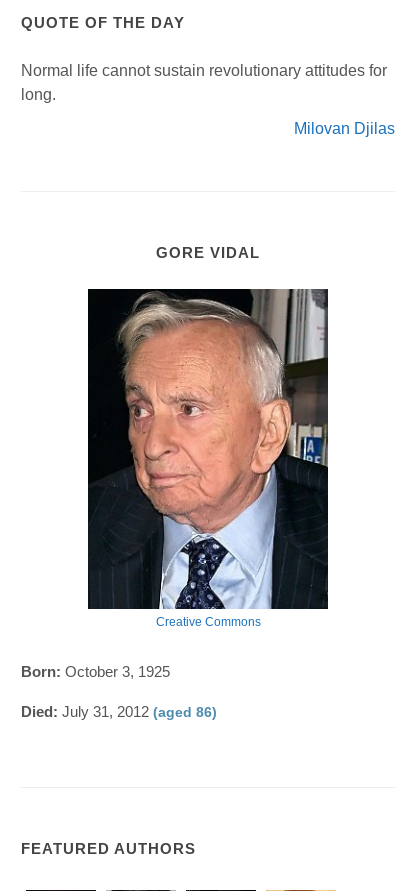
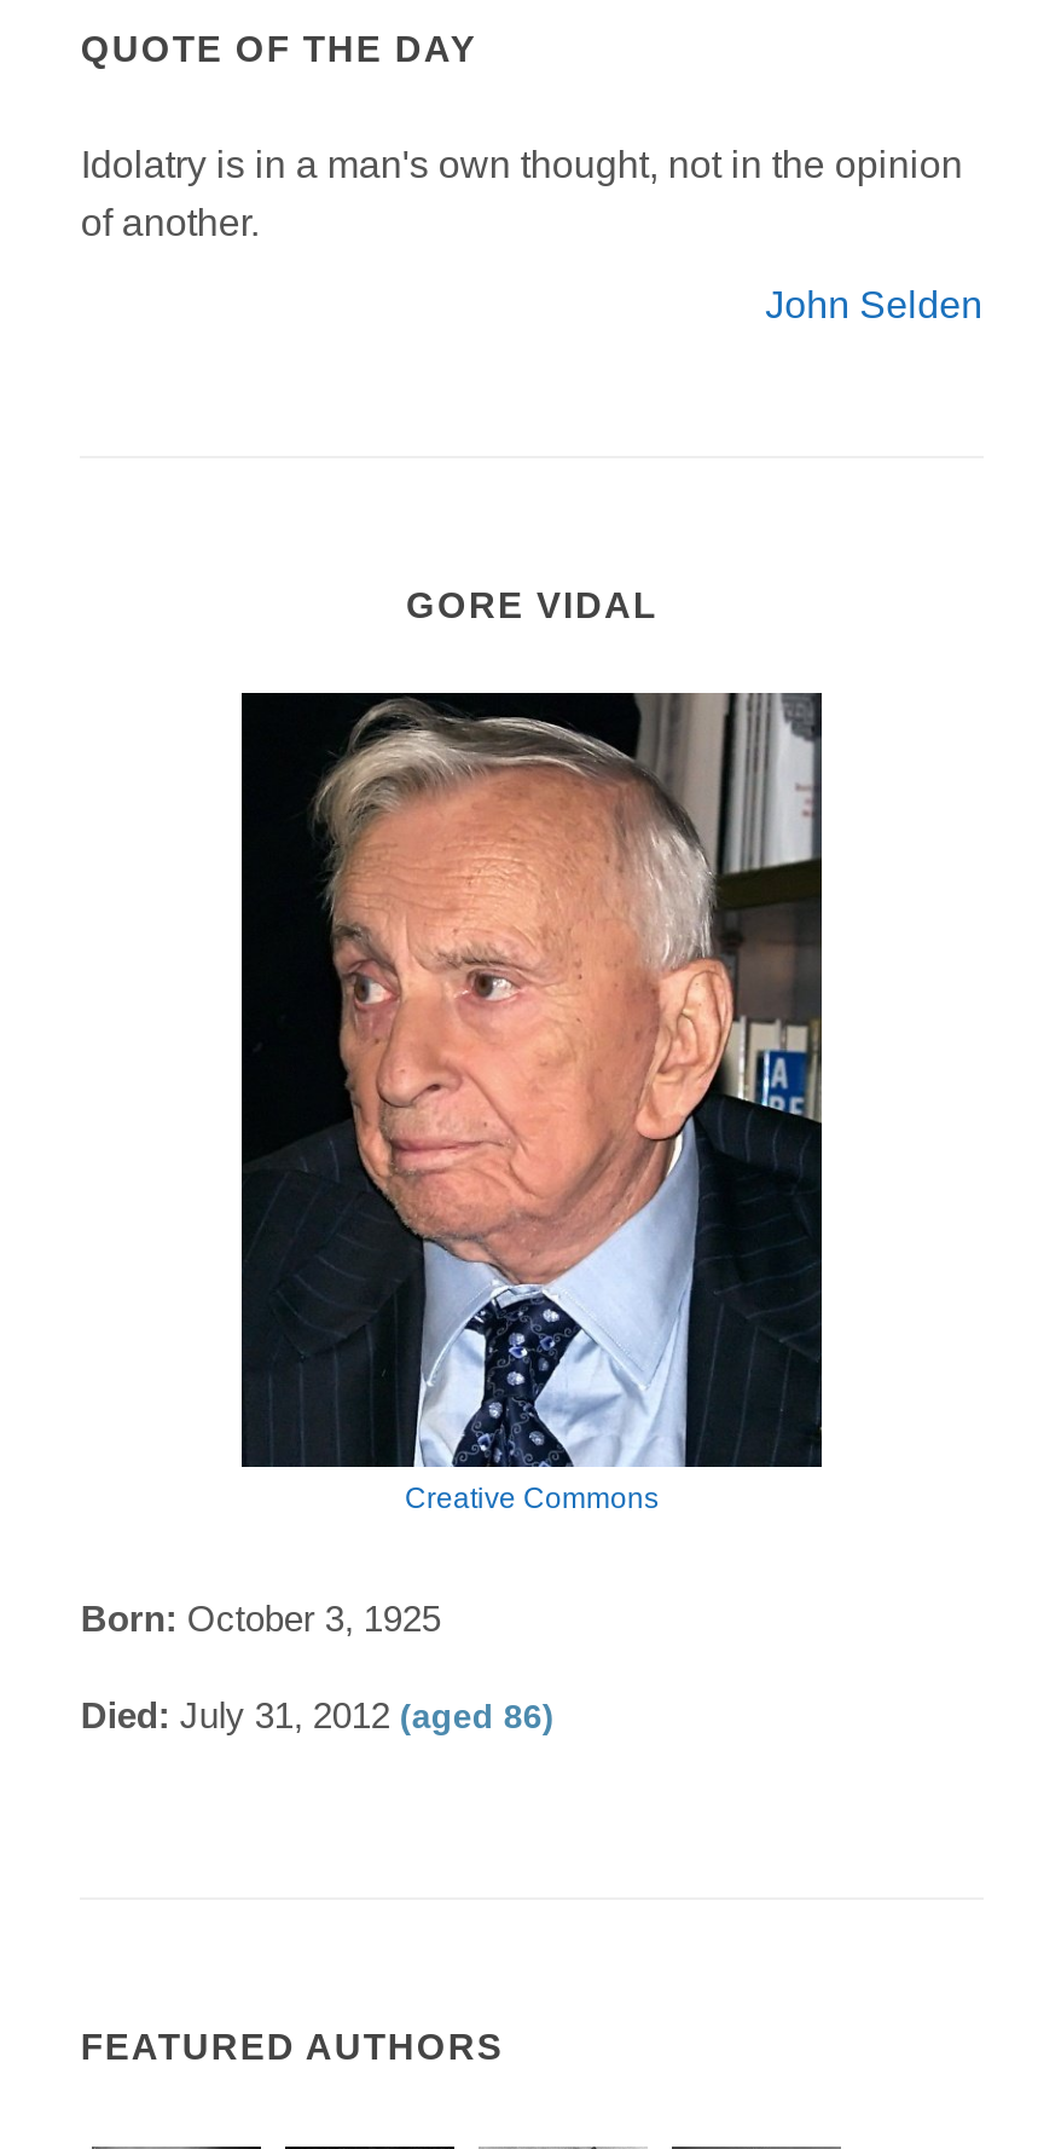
[21,62,387,103] Normal life cannot sustain revolutionary attitudes for | long. -> [81,143,963,242] Idolatry is in a man's own thought, not in the opinion | of another.
[294,120,395,137] Milovan Djilas -> [765,283,983,324] John Selden

